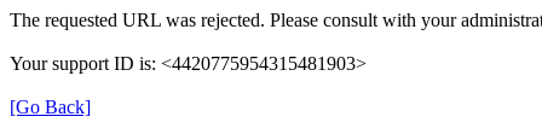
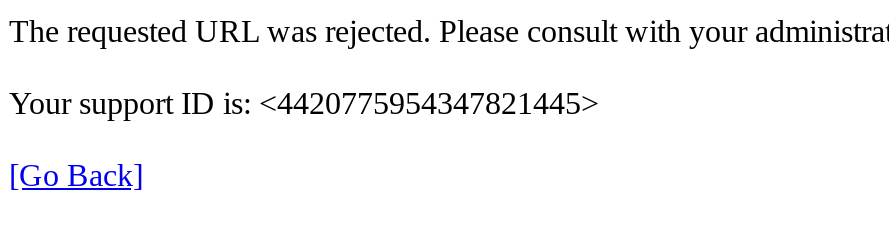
[10,53,367,74] Your support ID is: <4420775954315481903> -> [9,86,599,120] Your support ID is: <4420775954347821445>

